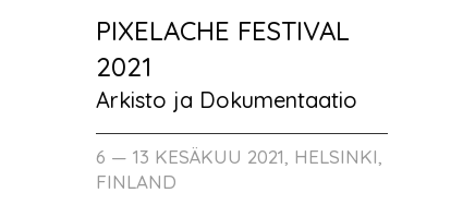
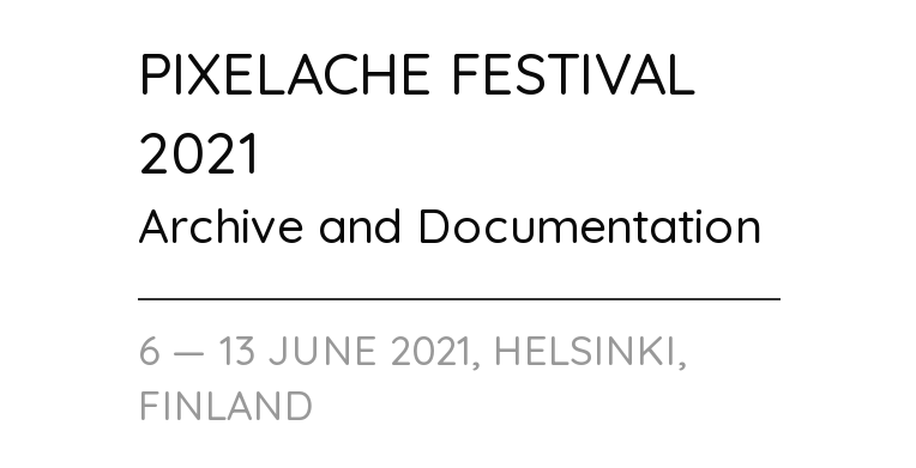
[96,86,357,113] Arkisto ja Dokumentaatio -> [138,194,761,254] Archive and Documentation
[96,145,382,168] 6 — 13 KESÄKUU 2021, HELSINKI, -> [138,325,687,375] 6 — 13 JUNE 2021, HELSINKI,

